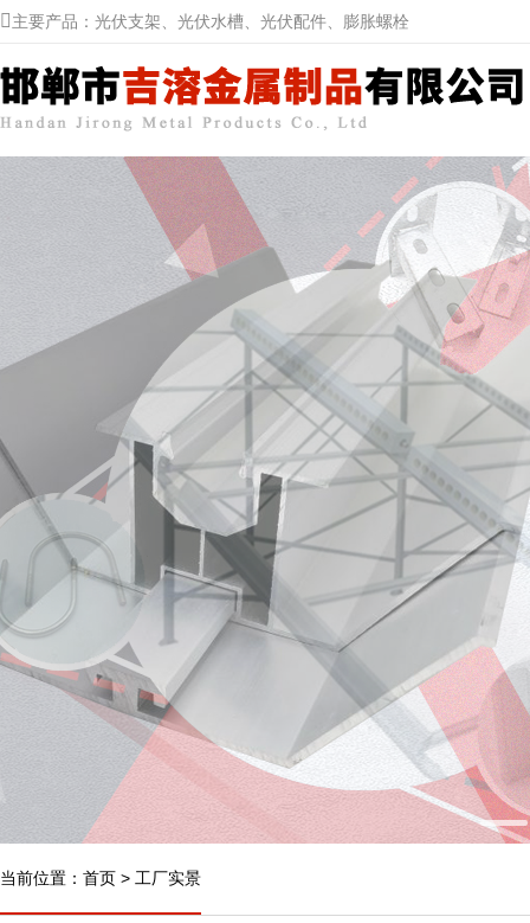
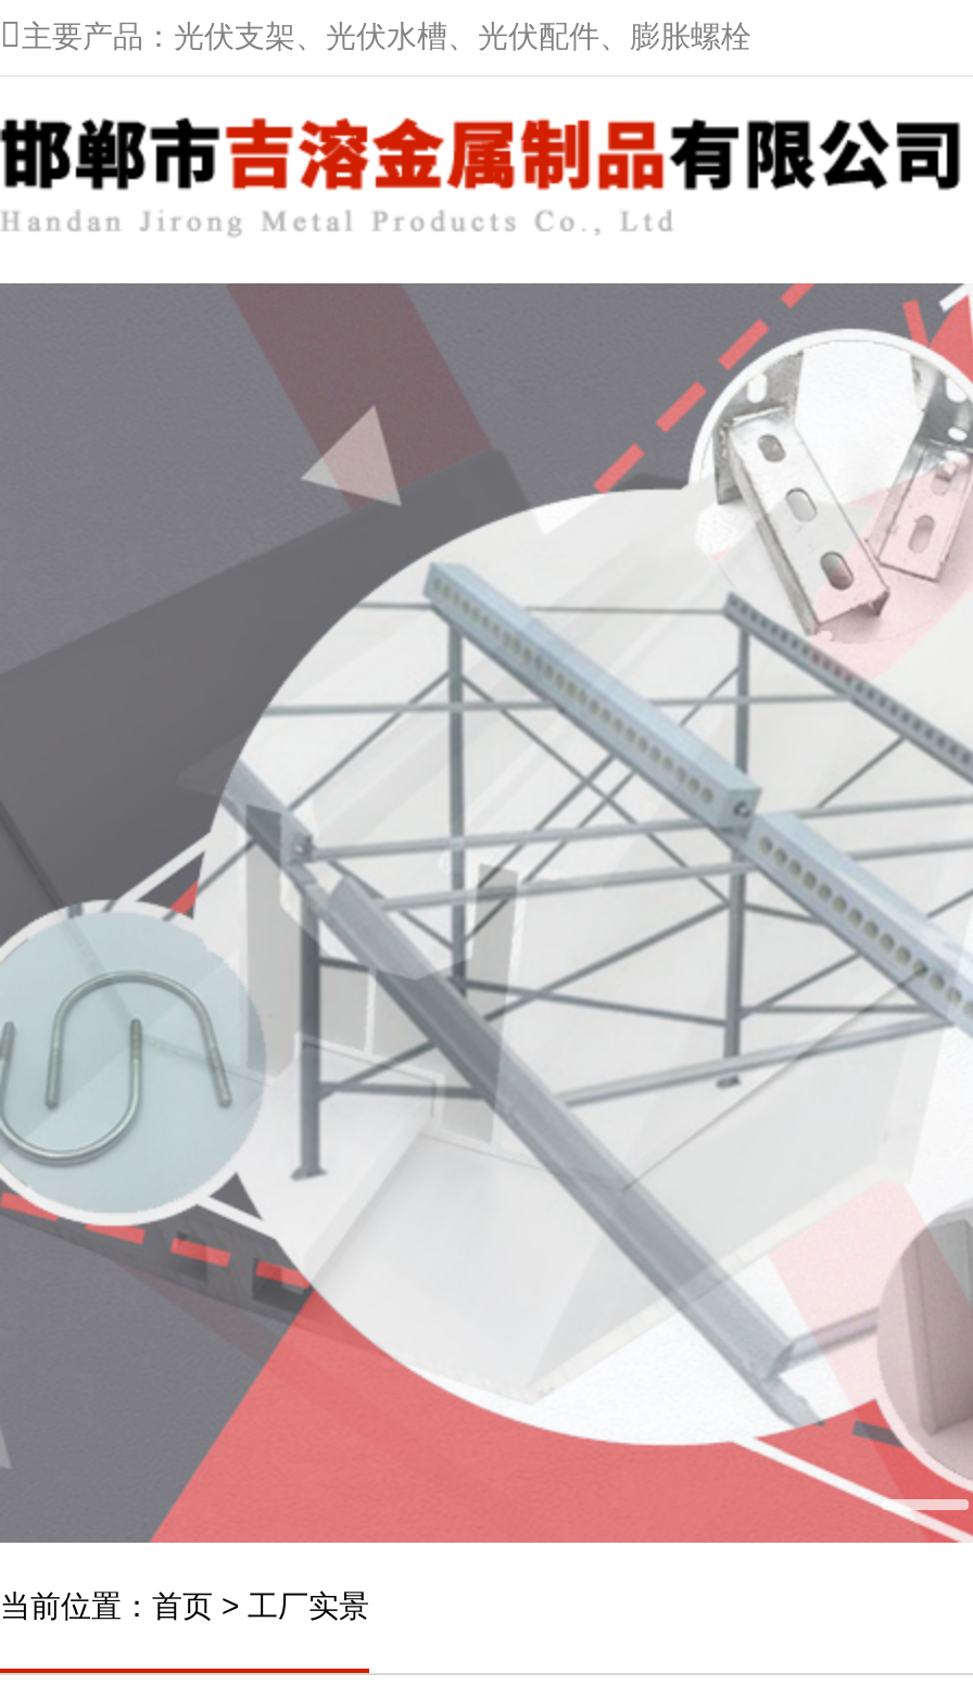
[4,156,526,842] [image] -> [7,283,966,1543] [image]

